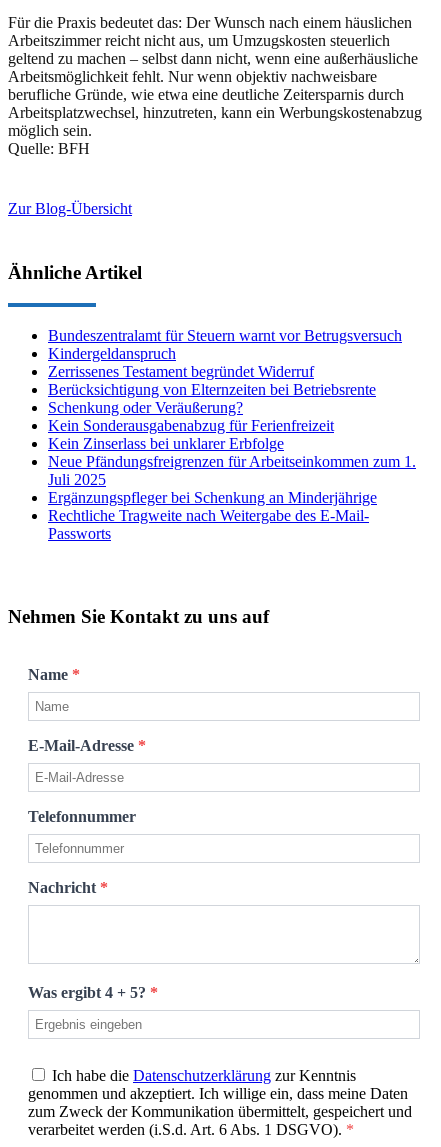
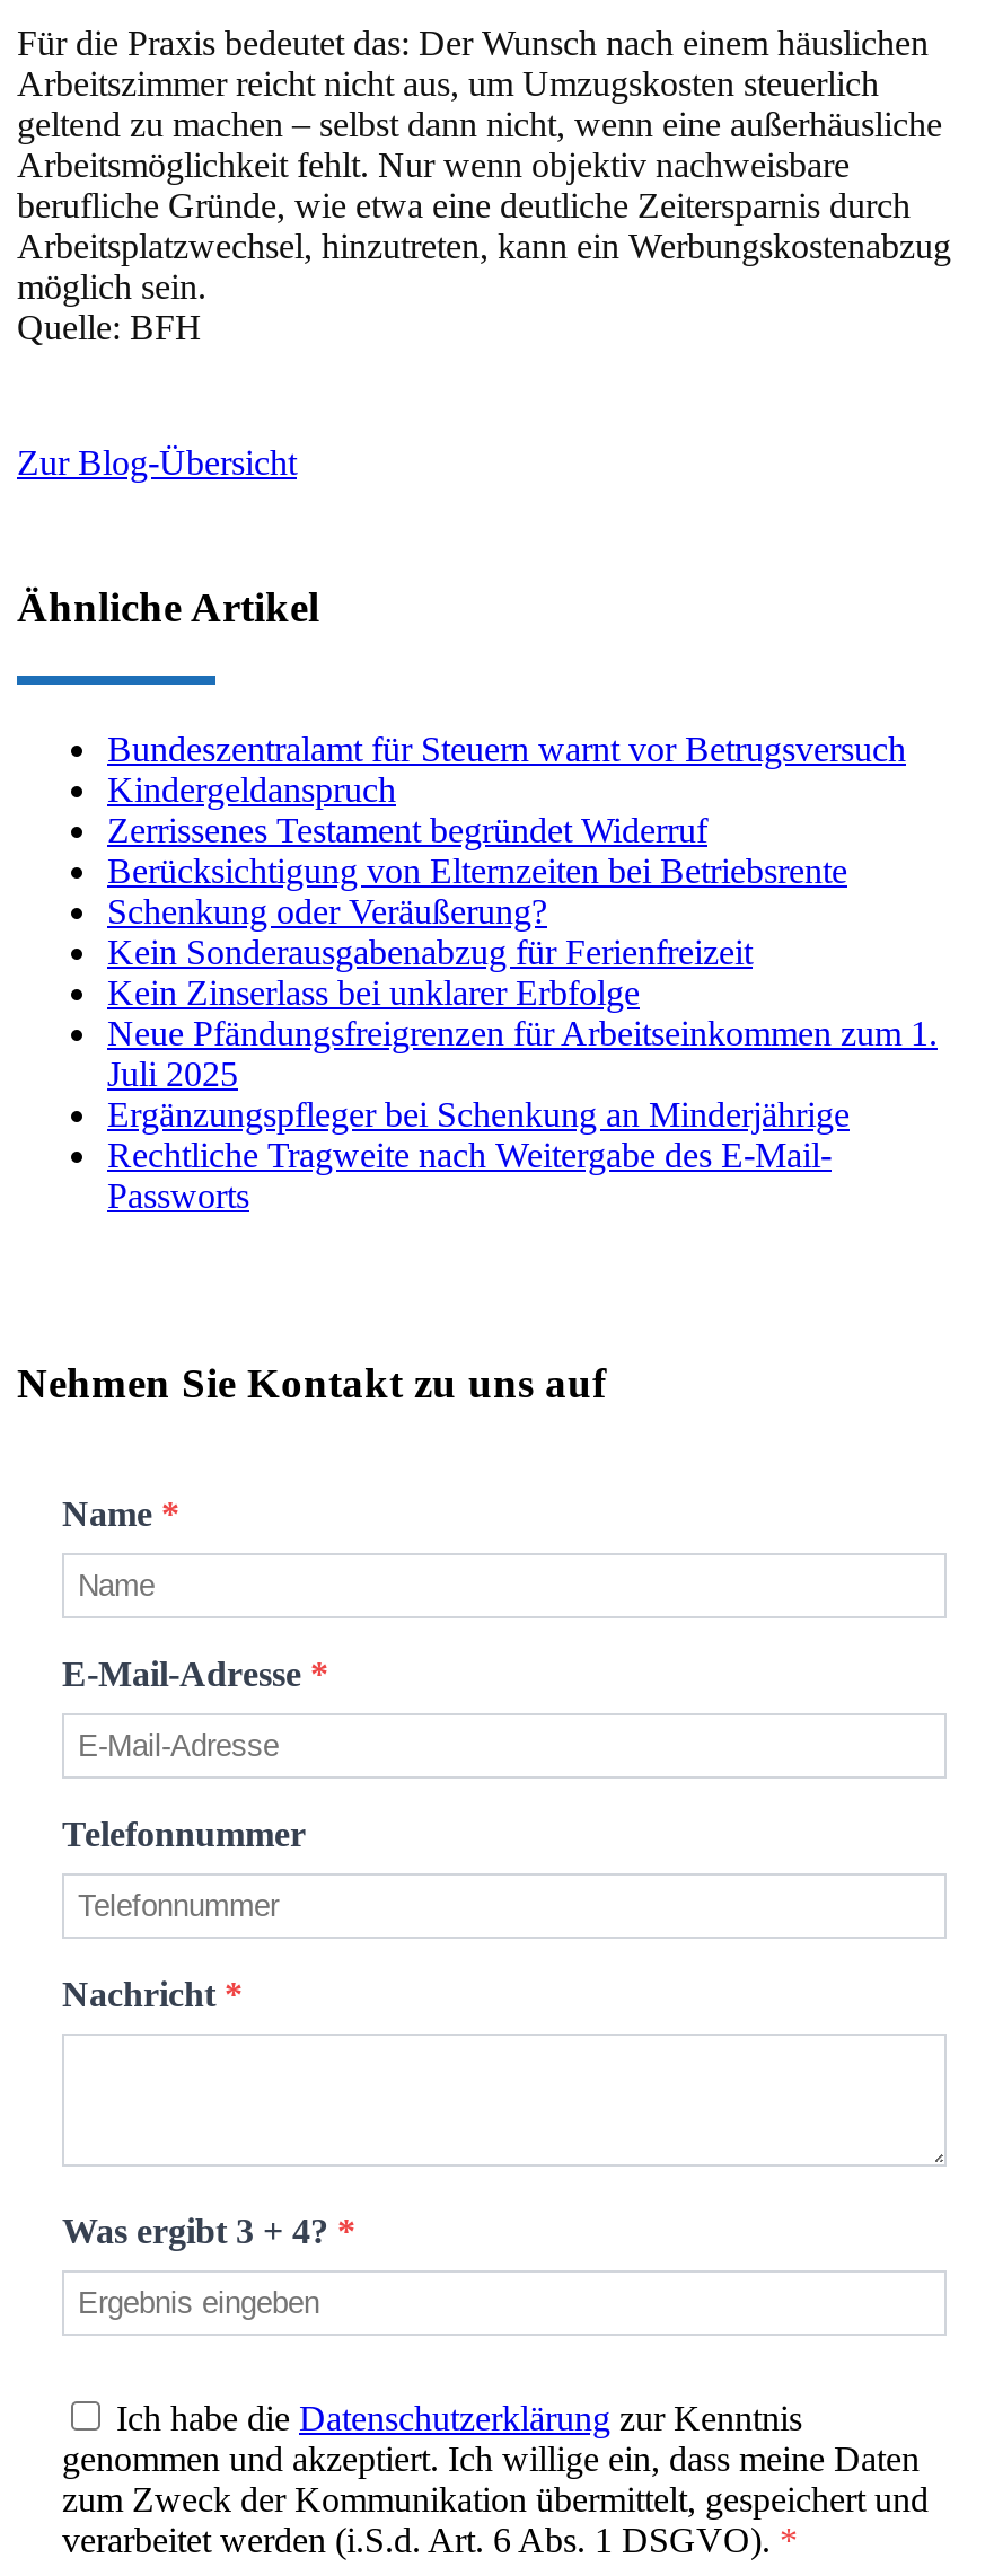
[28,984,158,1001] Was ergibt 4 + 5? * -> [62,2213,355,2251] Was ergibt 3 + 4? *

